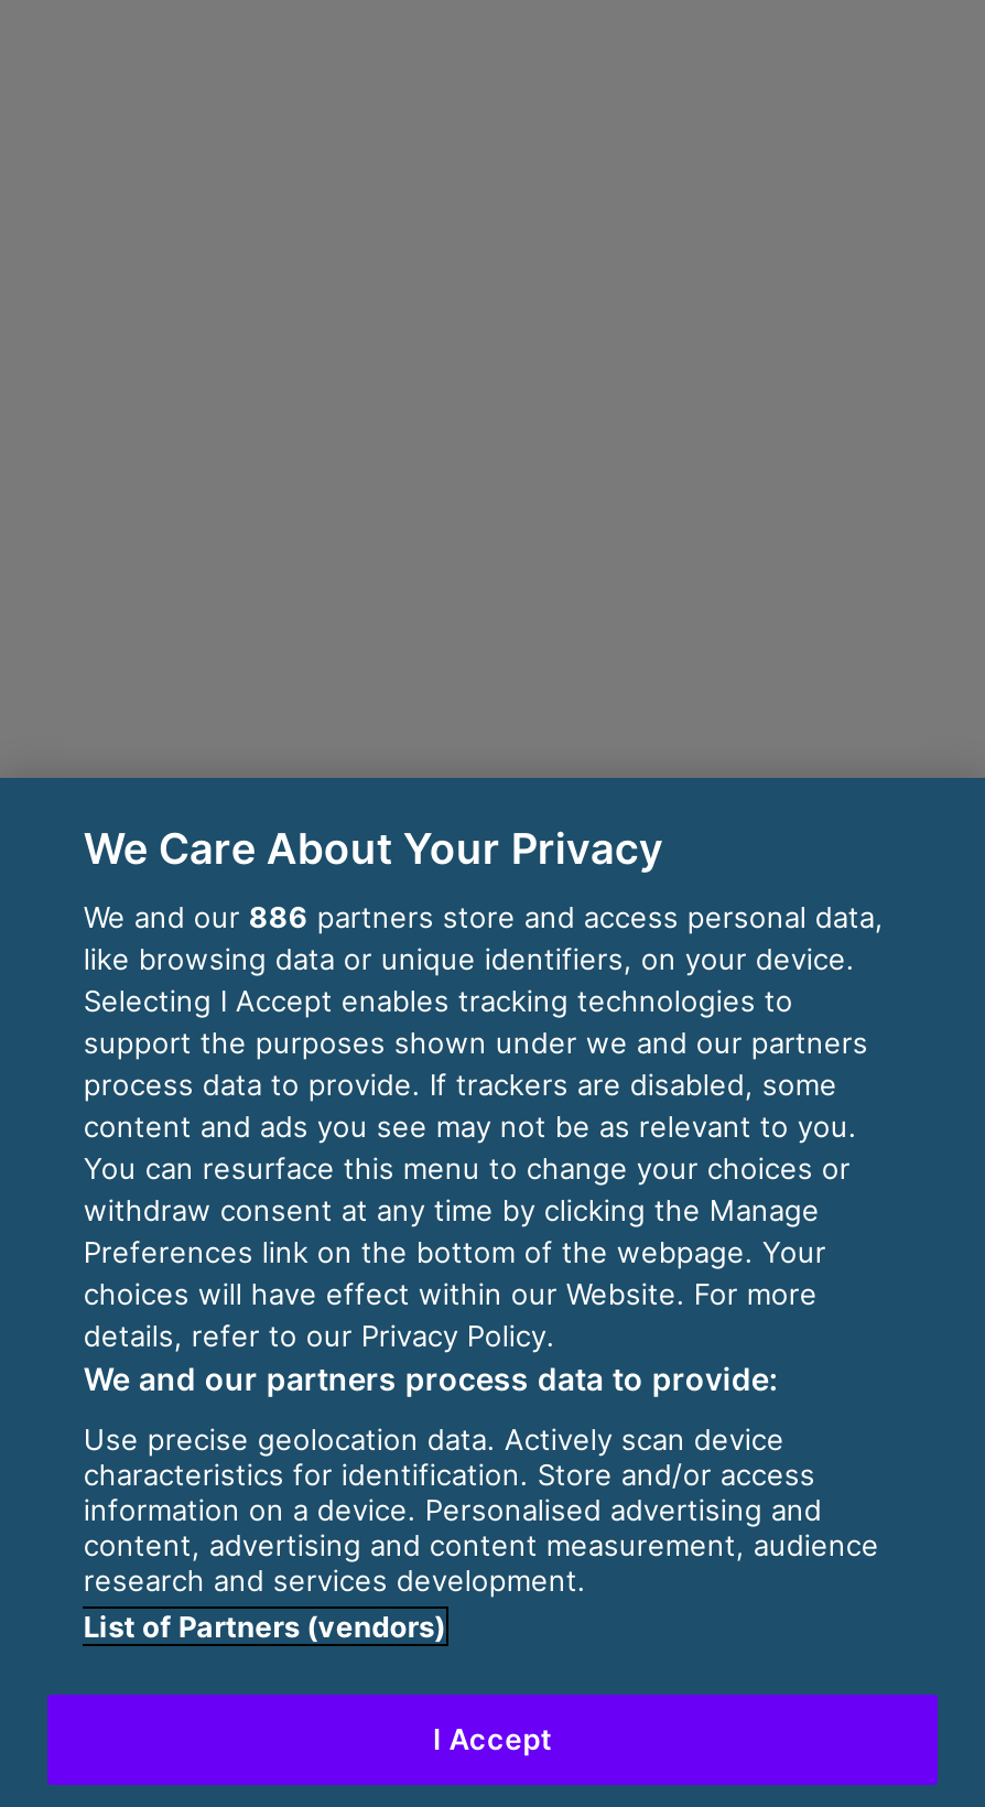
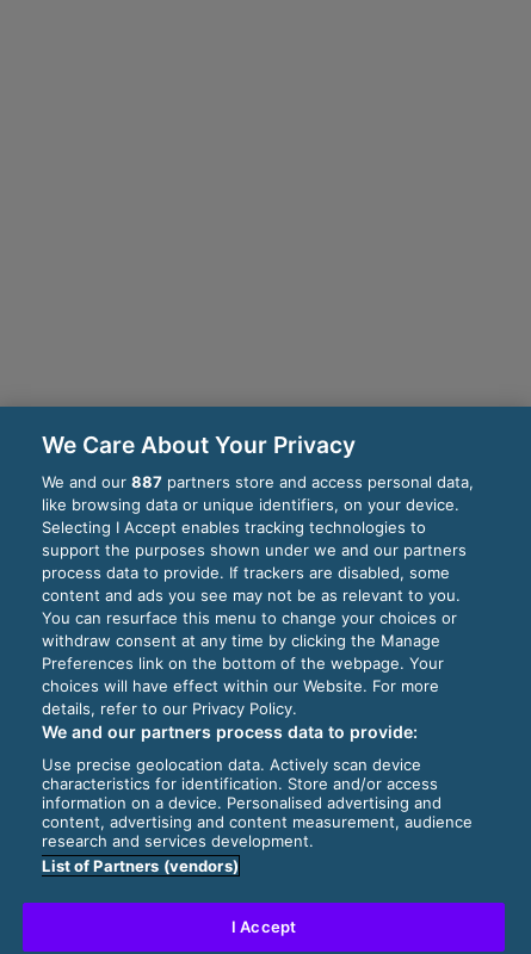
[84,899,883,934] We and our 886 partners store and access personal data, -> [42,472,474,491] We and our 887 partners store and access personal data,

